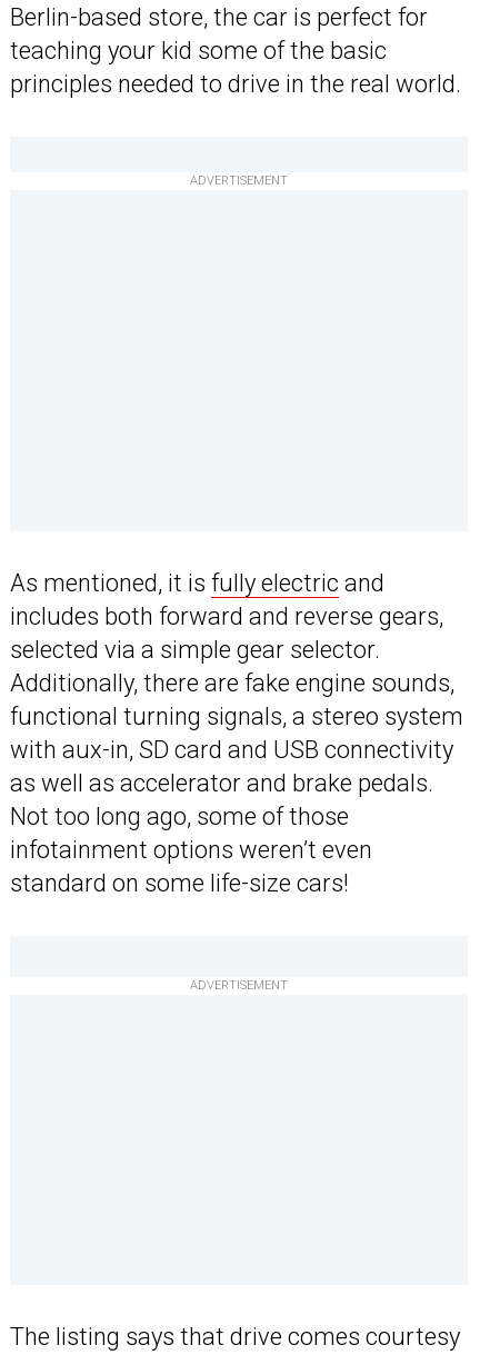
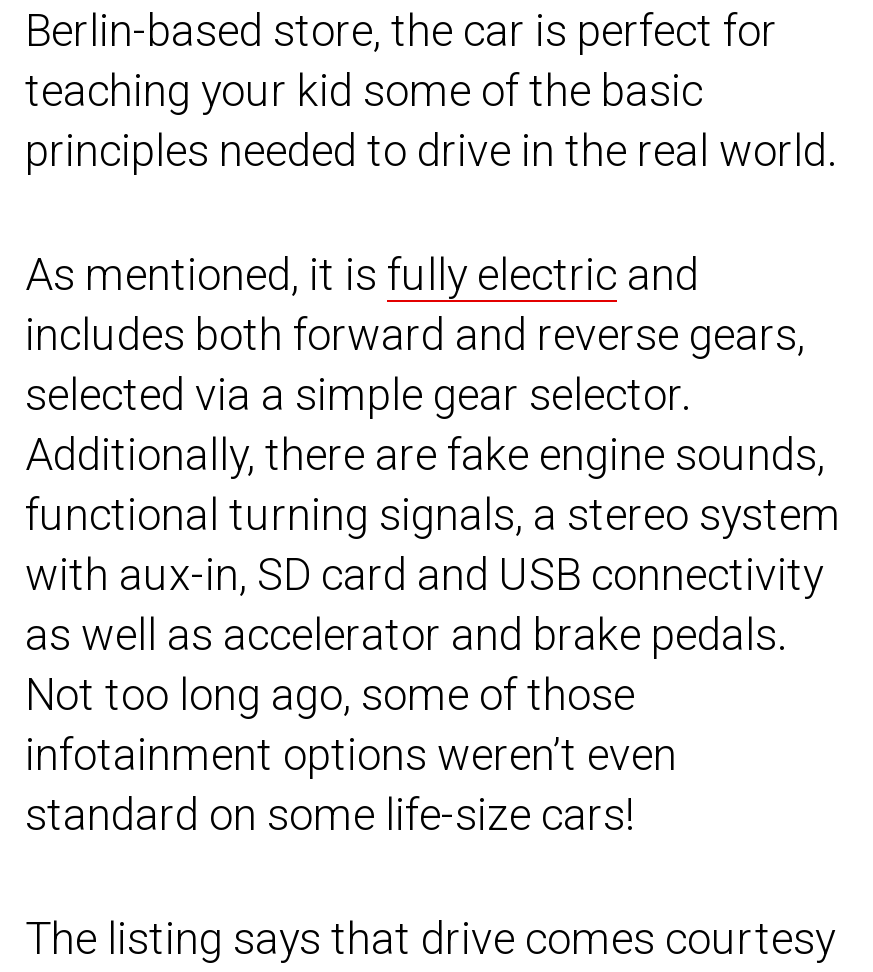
[190,174,288,188] ADVERTISEMENT -> none
[190,978,288,993] ADVERTISEMENT -> none

